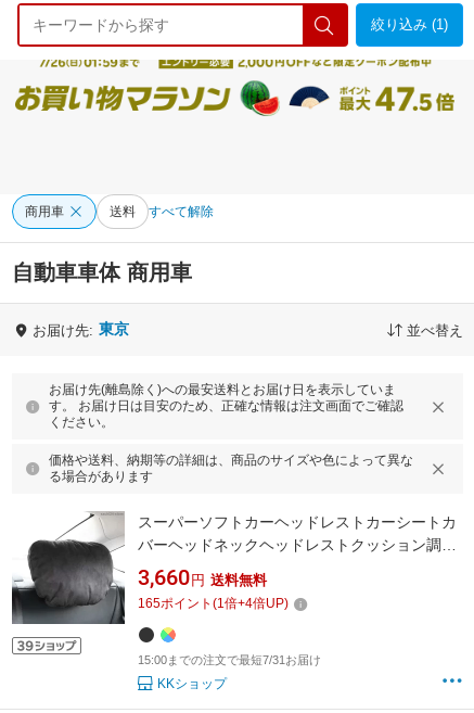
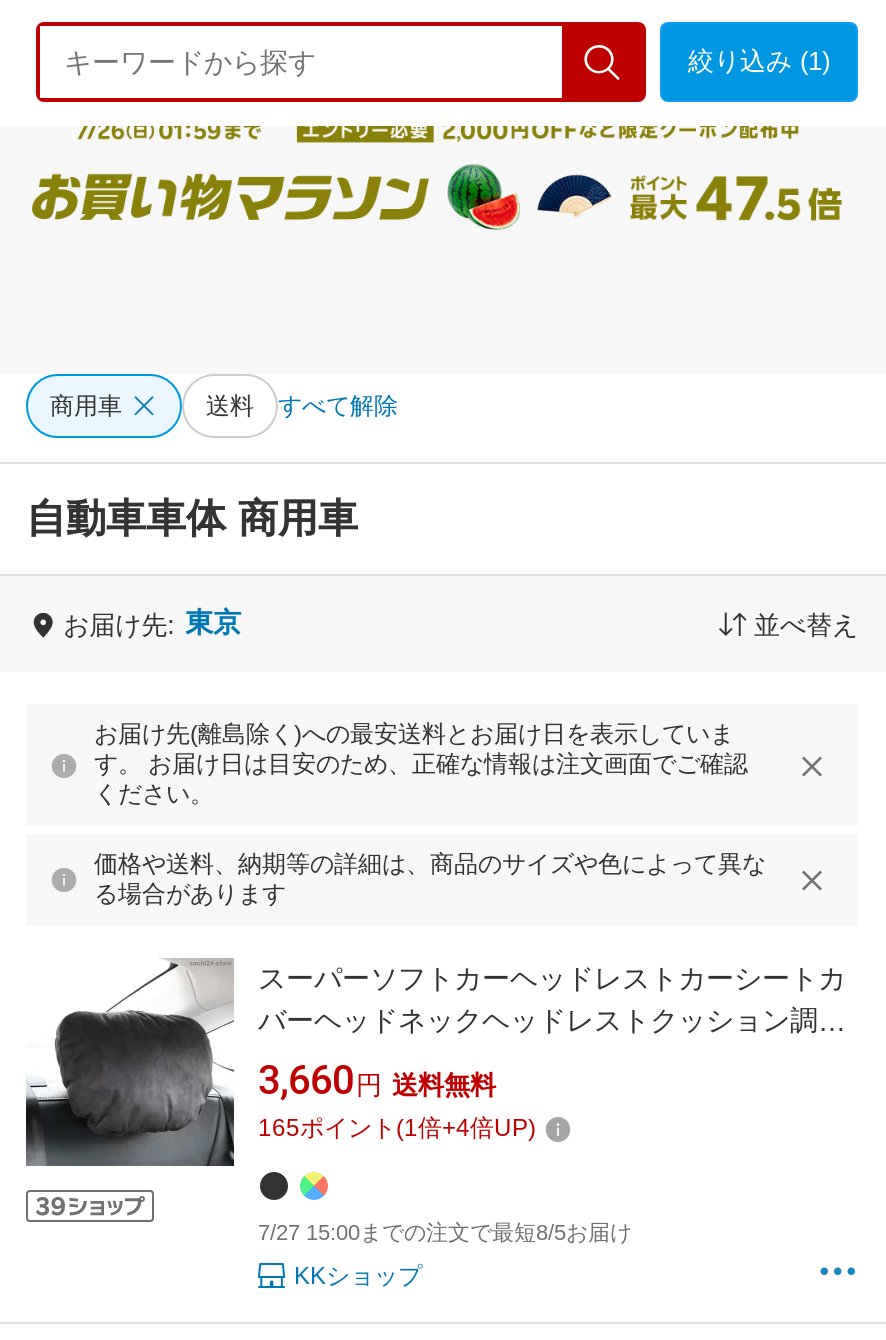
[138,654,321,667] 15:00までの注文で最短7/31お届け -> [258,1221,632,1245] 7/27 15:00までの注文で最短8/5お届け

